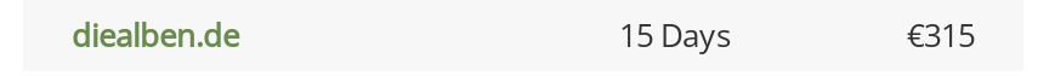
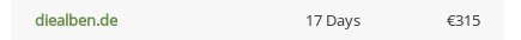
[619,13,731,57] 15 Days -> [305,9,360,31] 17 Days

